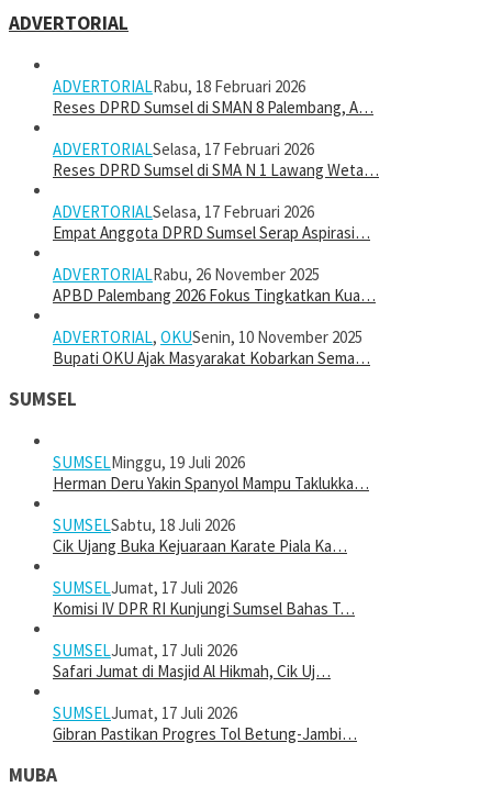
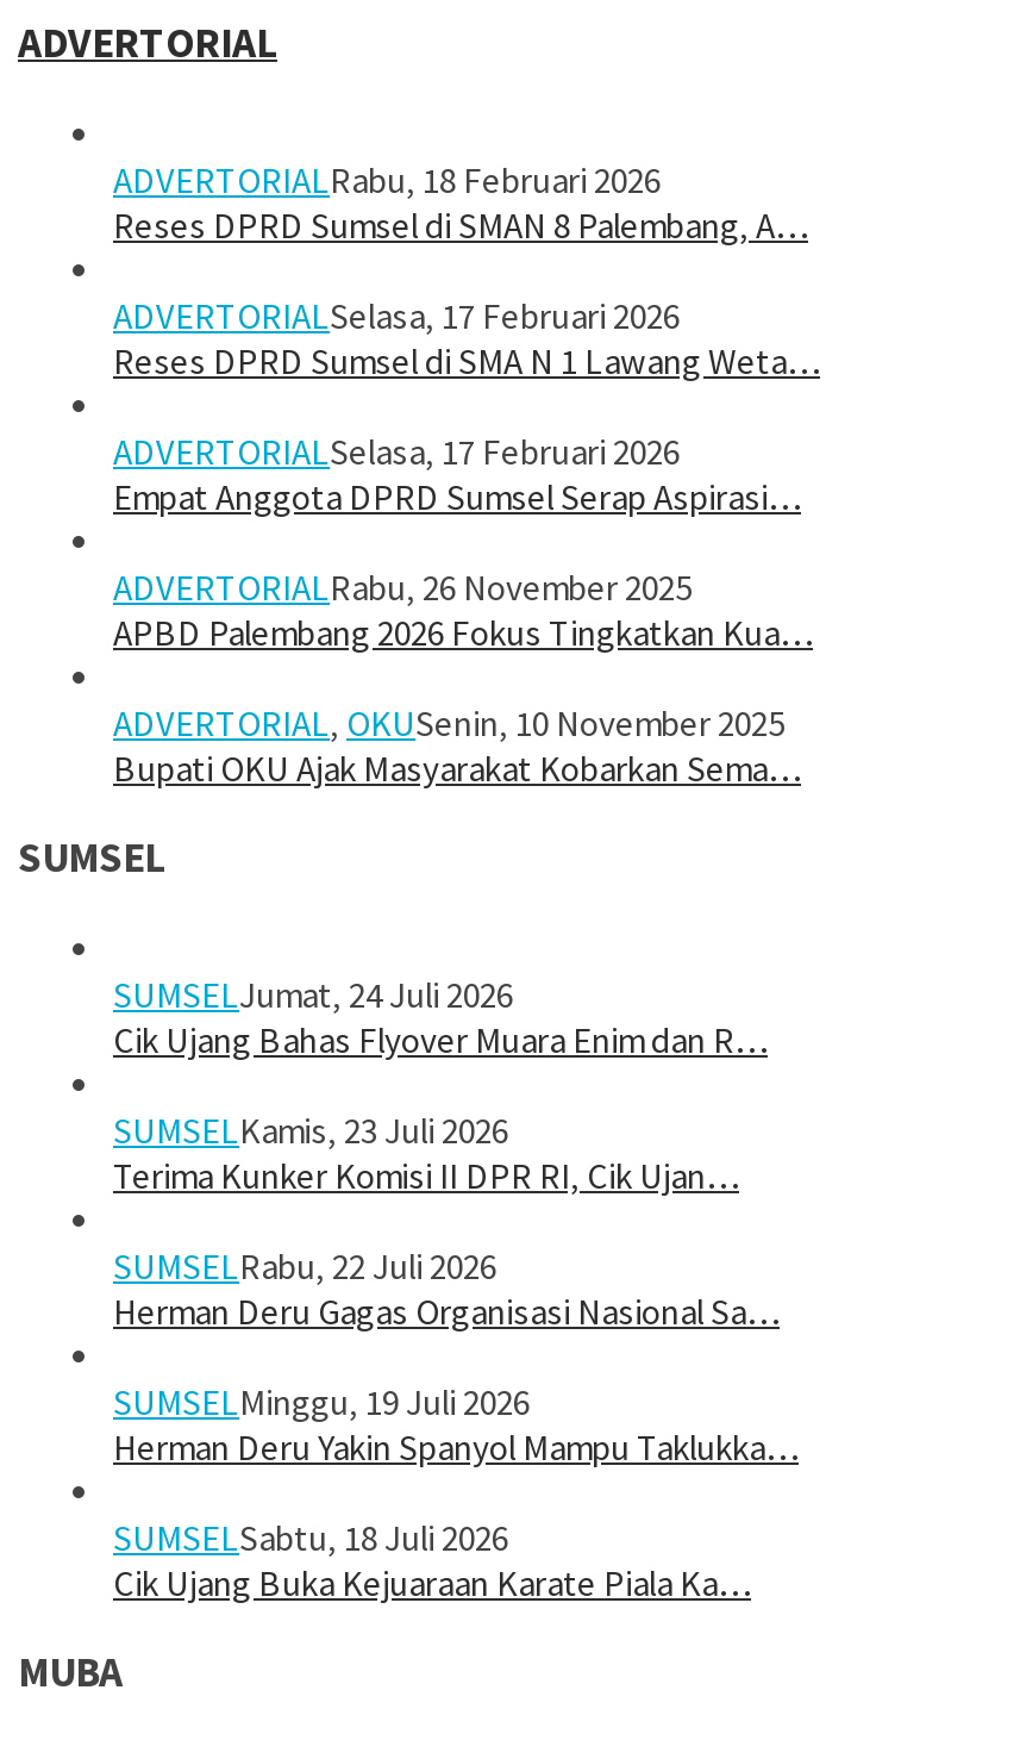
none -> [113,971,780,1333] SUMSELJumat, 24 Juli 2026 | Cik Ujang Bahas Flyover Muara Enim dan R… | SUMSELKamis, 23 Juli 2026 | Terima Kunker Komisi II DPR RI, Cik Ujan… | SUMSELRabu, 22 Juli 2026 | Herman Deru Gagas Organisasi Nasional Sa…
moved [53,451,369,556] -> [113,1378,799,1604]: SUMSELMinggu, 19 Juli 2026 | Herman Deru Yakin Spanyol Mampu Taklukka… | SUMSELSabtu, 18 Juli 2026 | Cik Ujang Buka Kejuaraan Karate Piala Ka…
[53,577,357,744] SUMSEL Jumat, 17 Juli 2026 | Komisi IV DPR RI Kunjungi Sumsel Bahas T… | SUMSEL Jumat, 17 Juli 2026 | Safari Jumat di Masjid Al Hikmah, Cik Uj… | SUMSEL Jumat, 17 Juli 2026 | Gibran Pastikan Progres Tol Betung-Jambi… -> none

